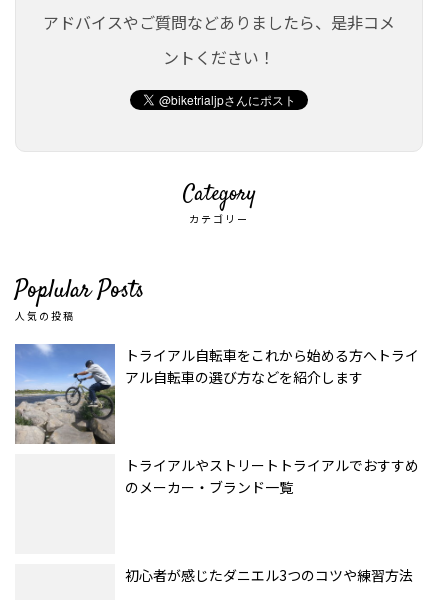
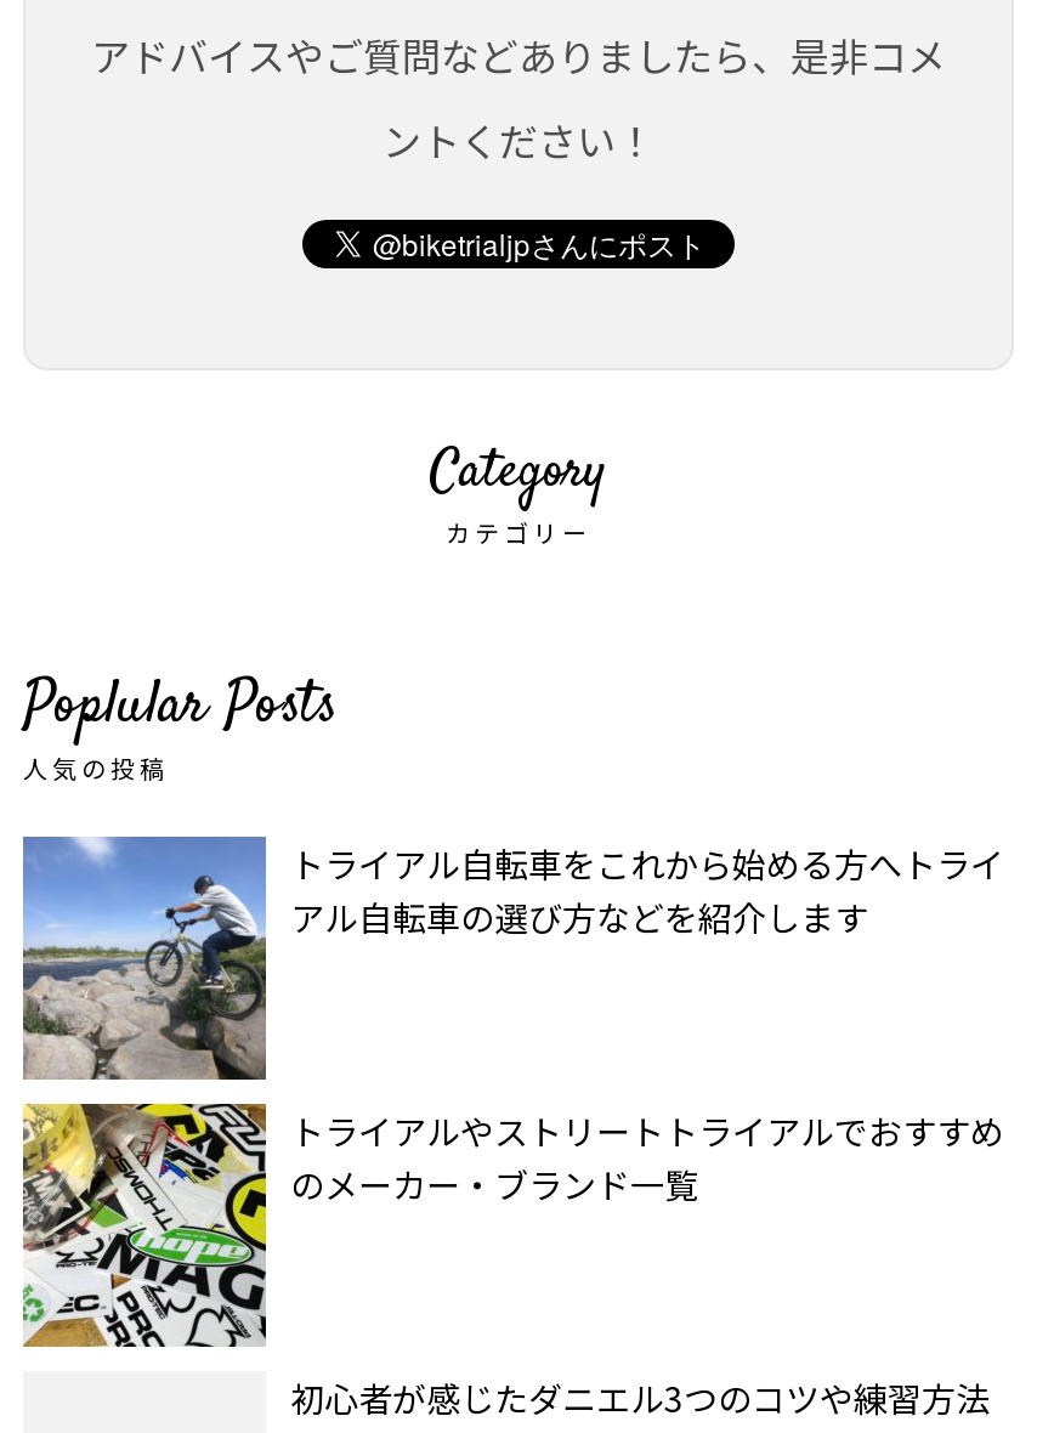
none -> [21,1101,268,1349] [image]

